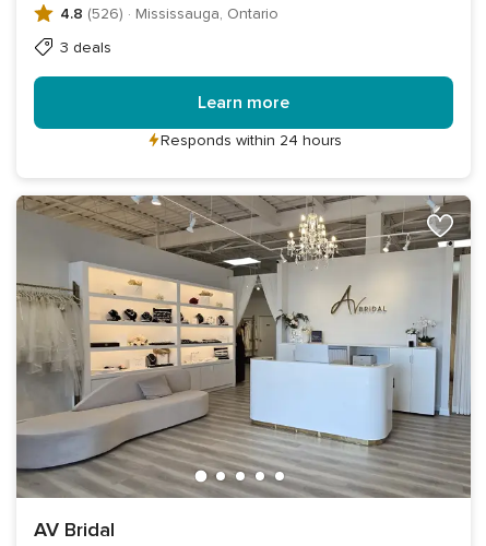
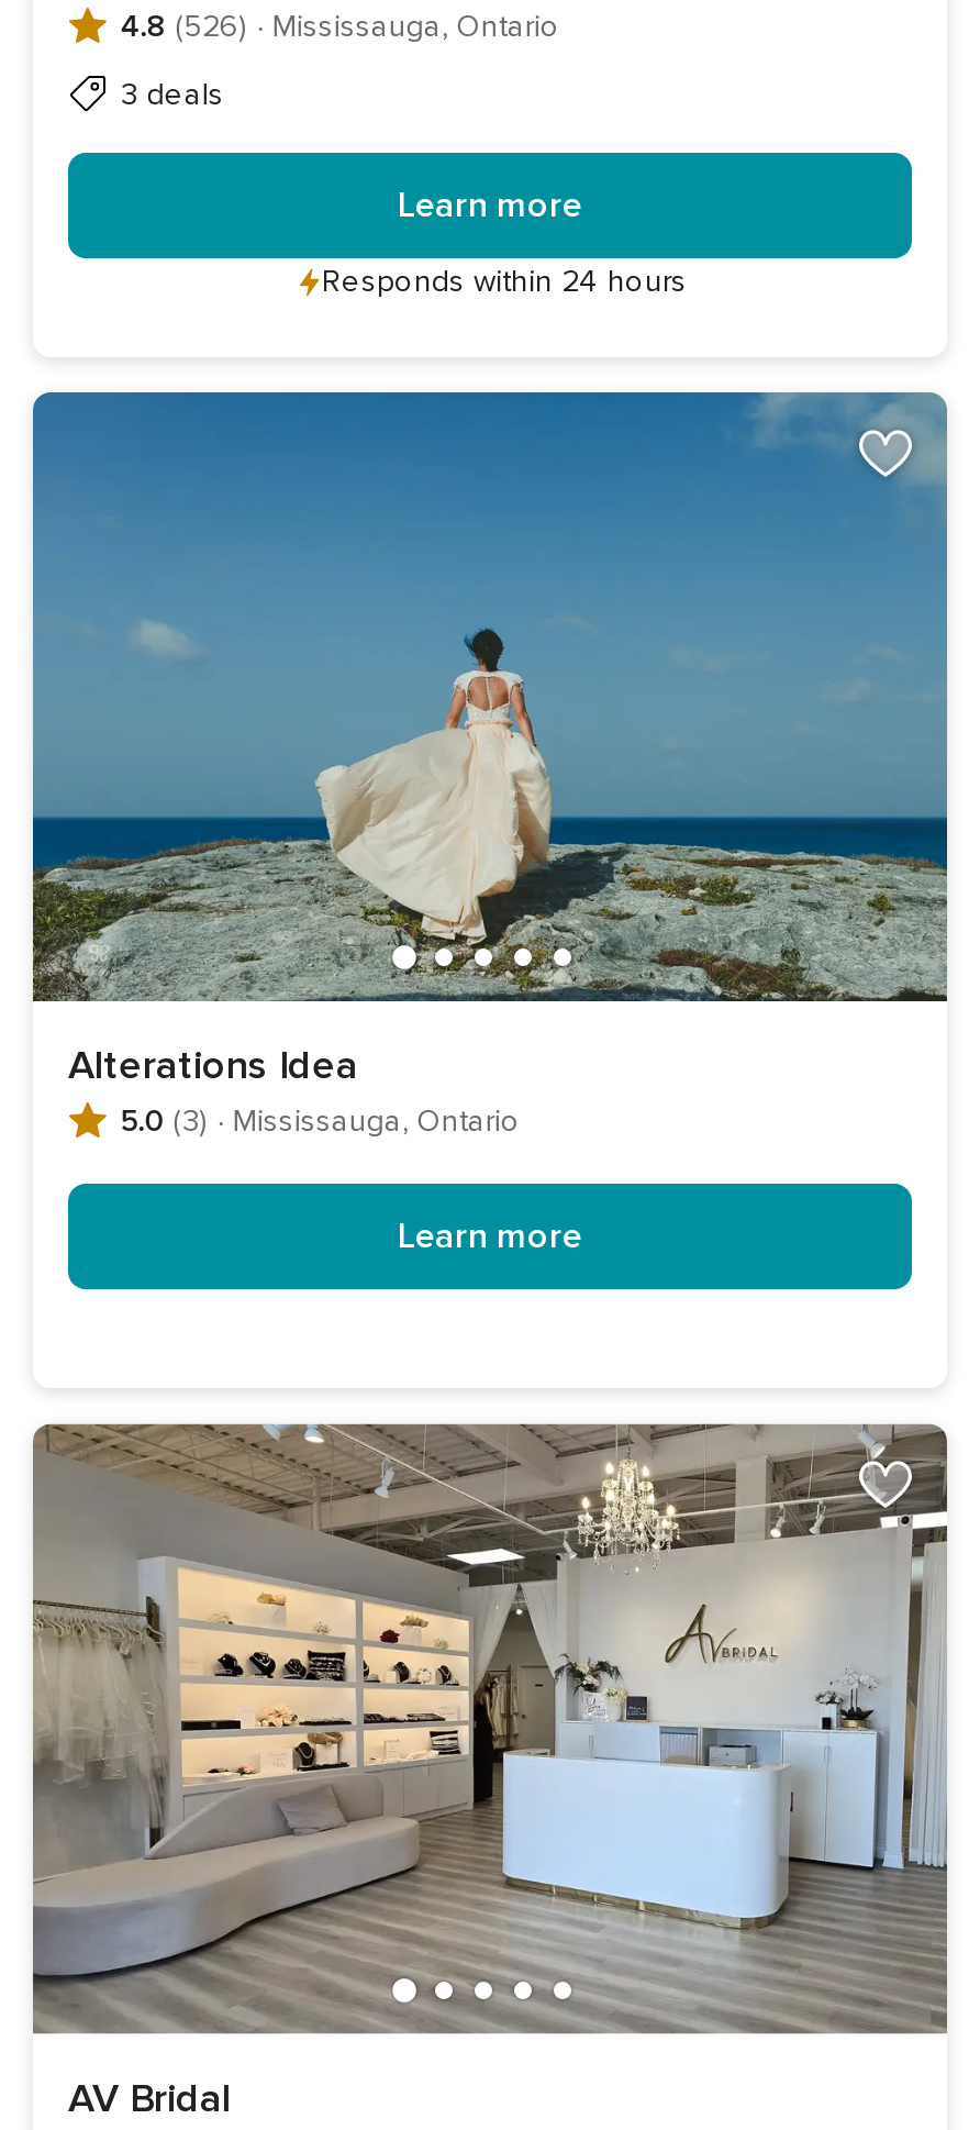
none -> [31,389,949,1260] [image] | Alterations Idea | 5.0 (3) · Mississauga, Ontario | Learn more

